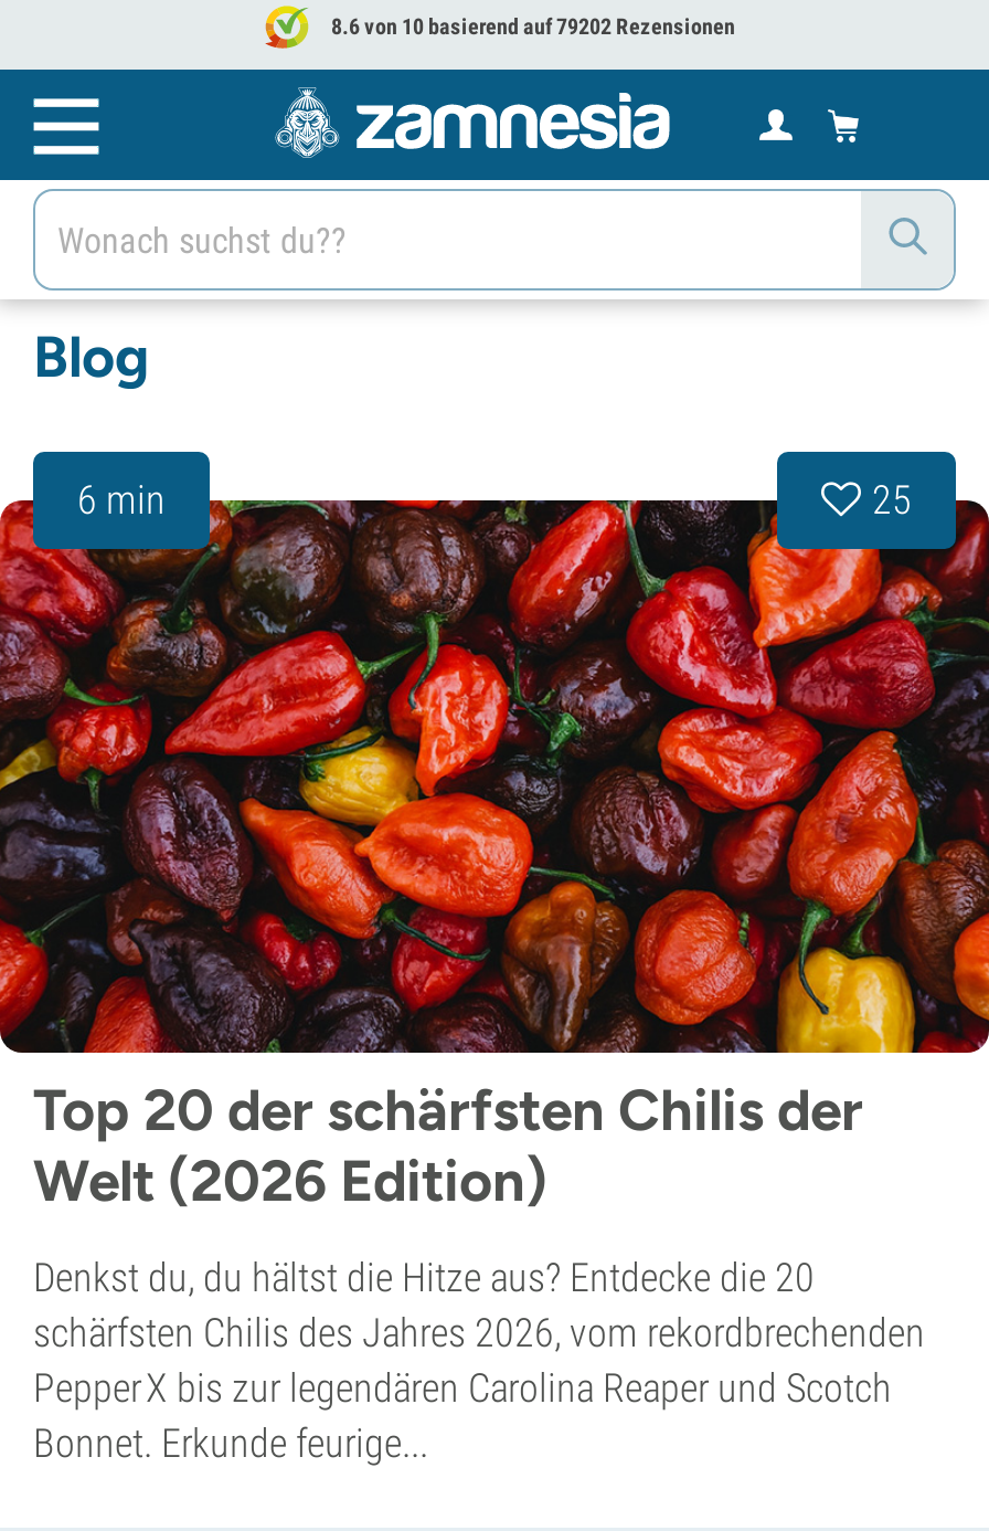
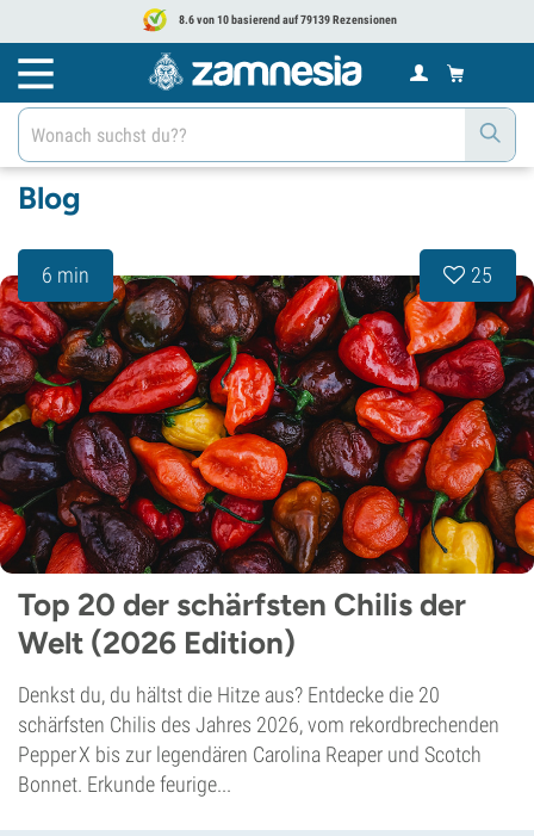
[327,14,735,38] 8.6 von 10 basierend auf 79202 Rezensionen -> [176,13,397,26] 8.6 von 10 basierend auf 79139 Rezensionen

